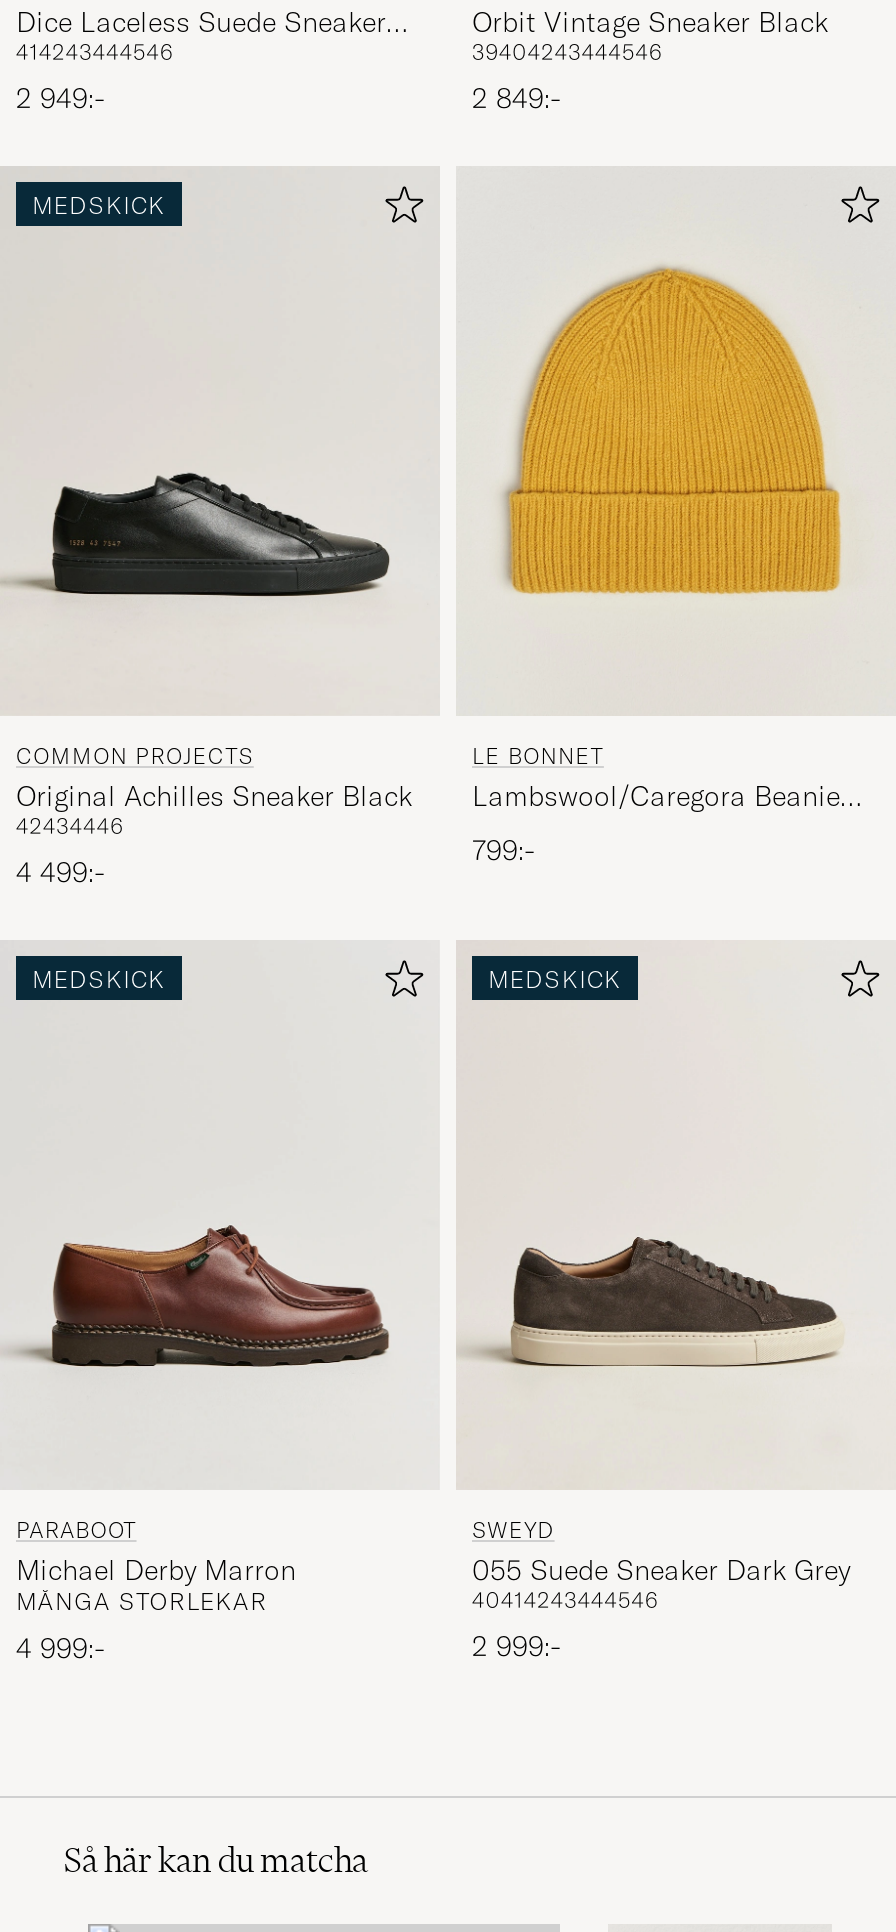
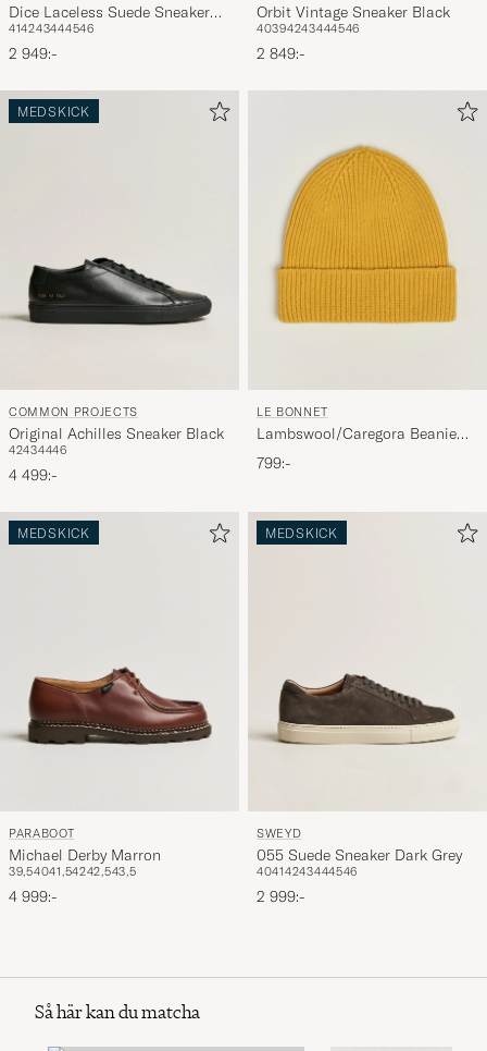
[472,38,662,66] 39404243444546 -> [257,21,360,36] 40394243444546
[16,1586,268,1616] MÅNGA STORLEKAR -> [9,864,136,879] 39,54041,54242,543,5

